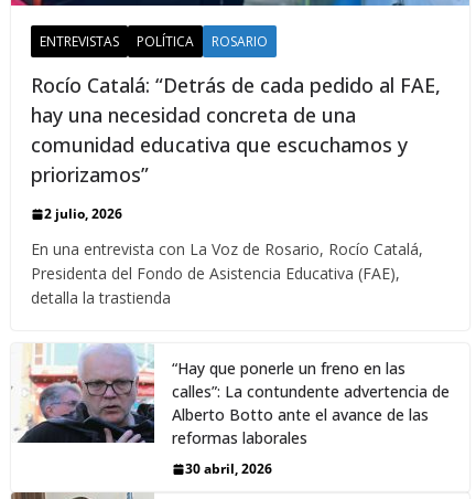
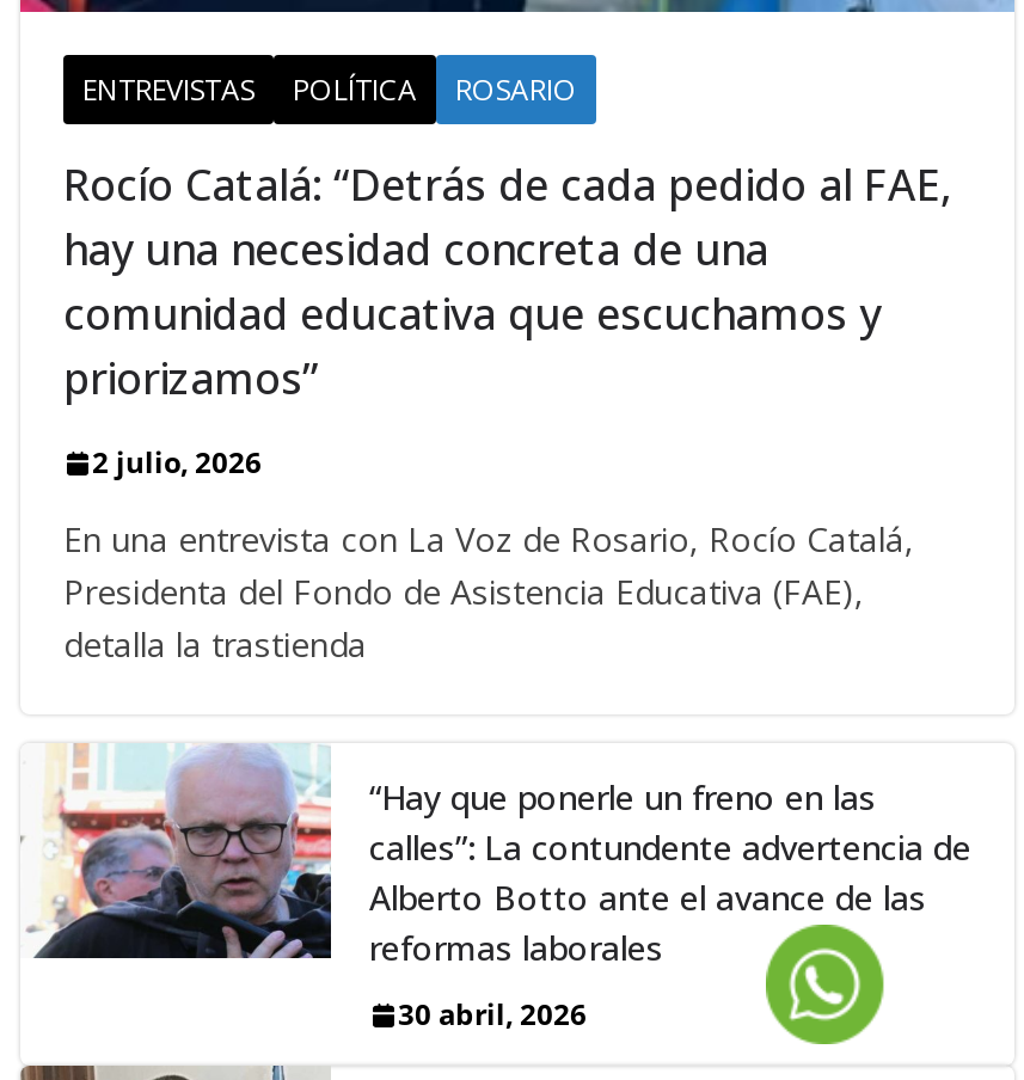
none -> [764,927,885,1047] [image]

